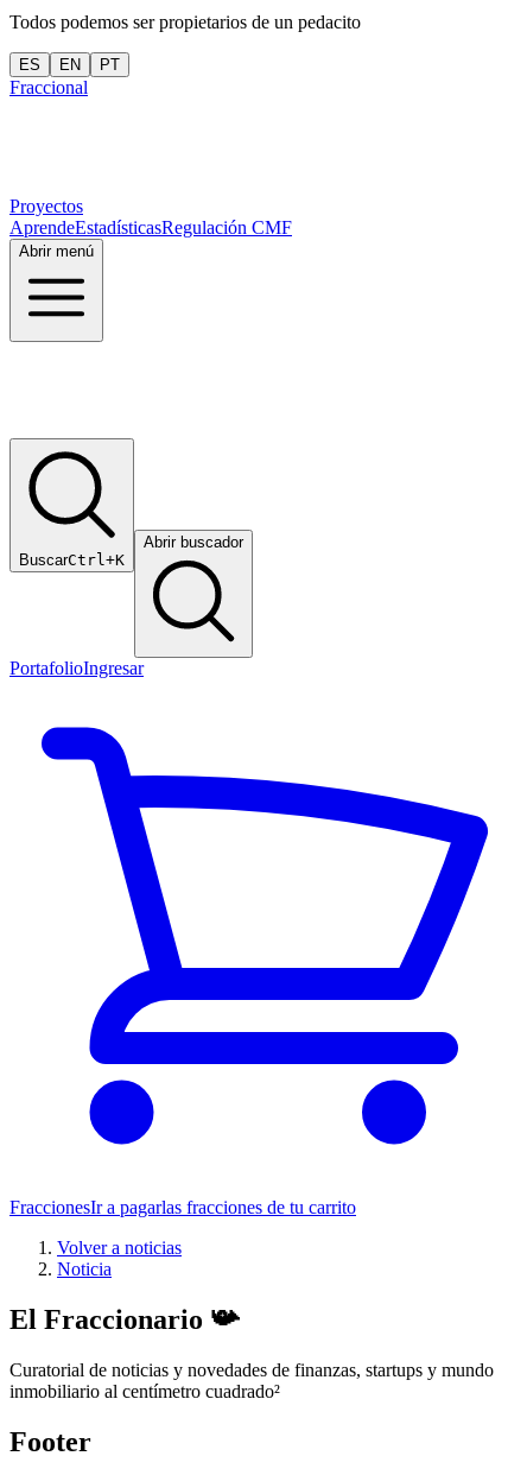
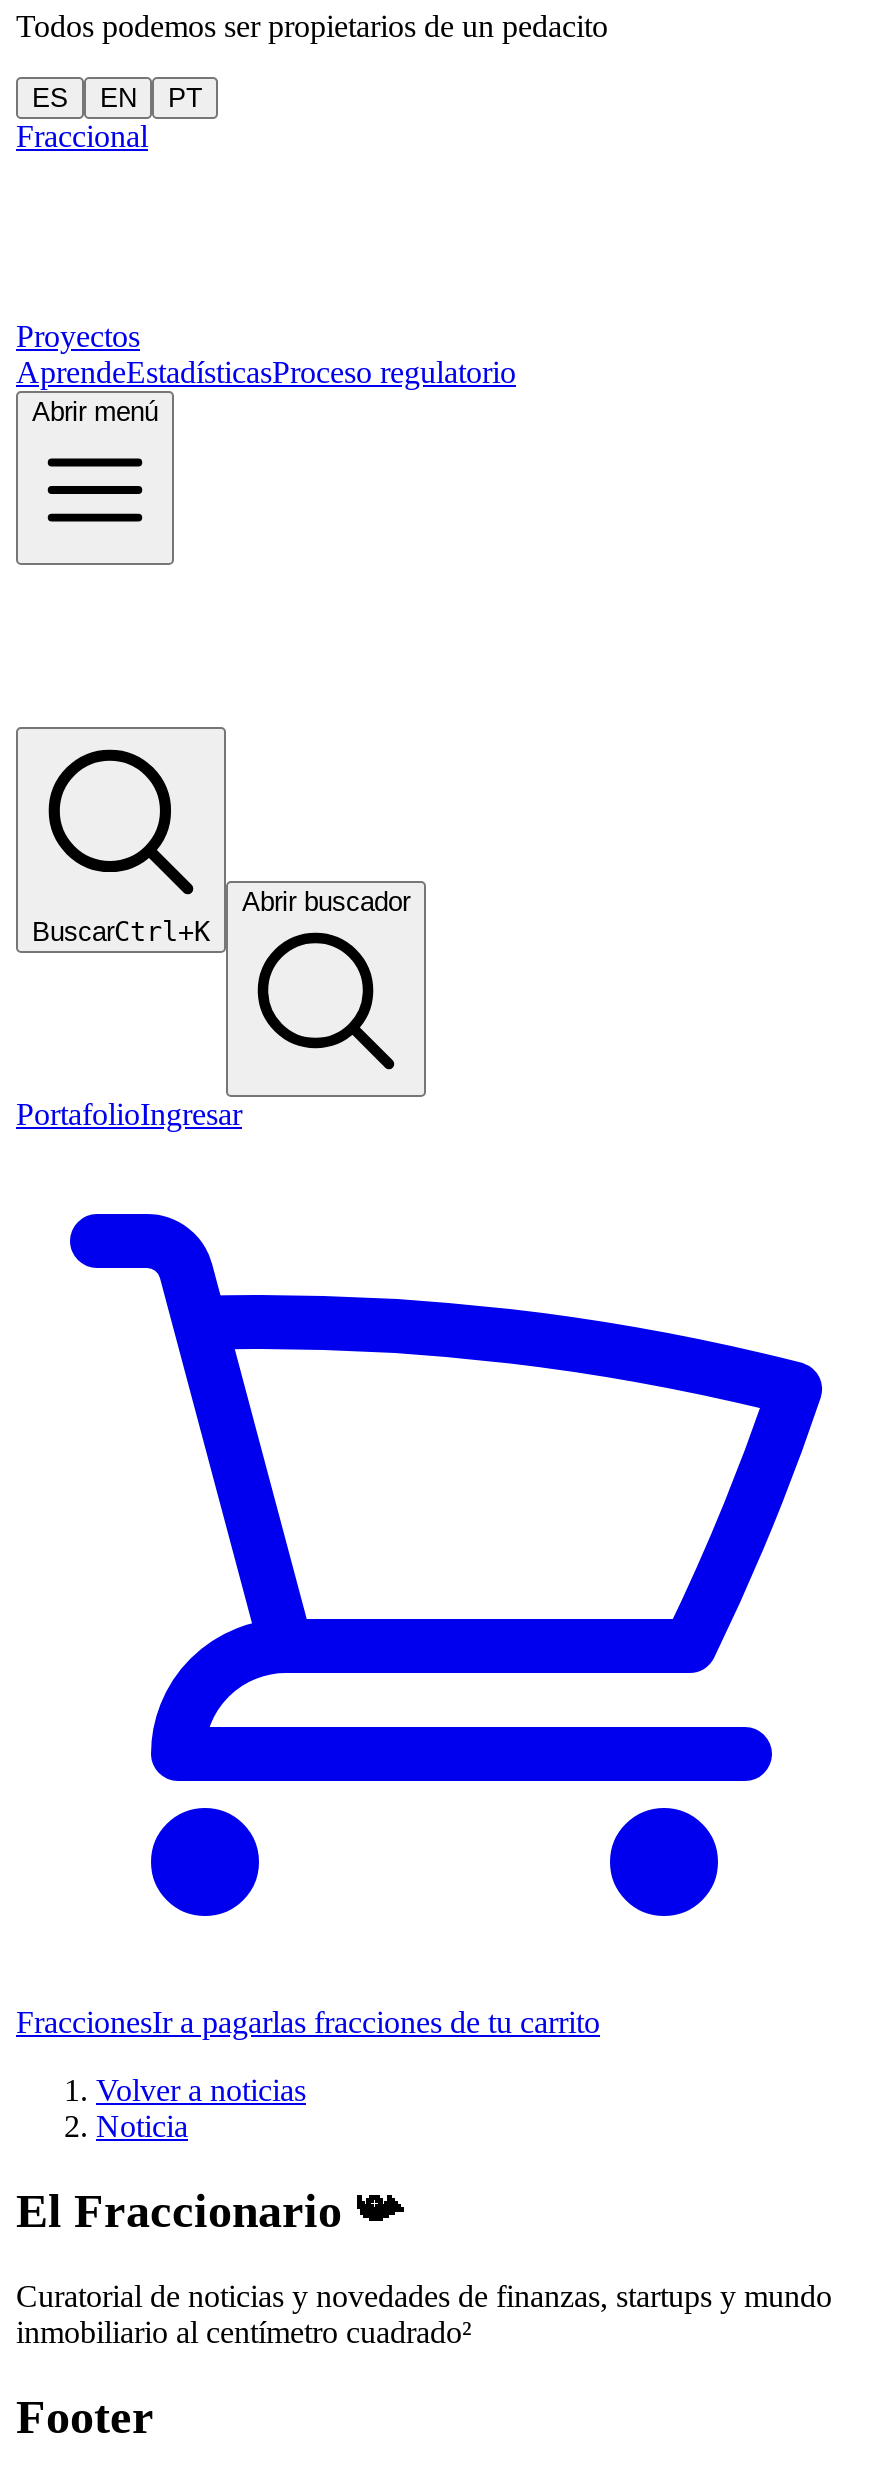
[9,217,292,237] AprendeEstadísticasRegulación CMF -> [16,354,516,388] AprendeEstadísticasProceso regulatorio

